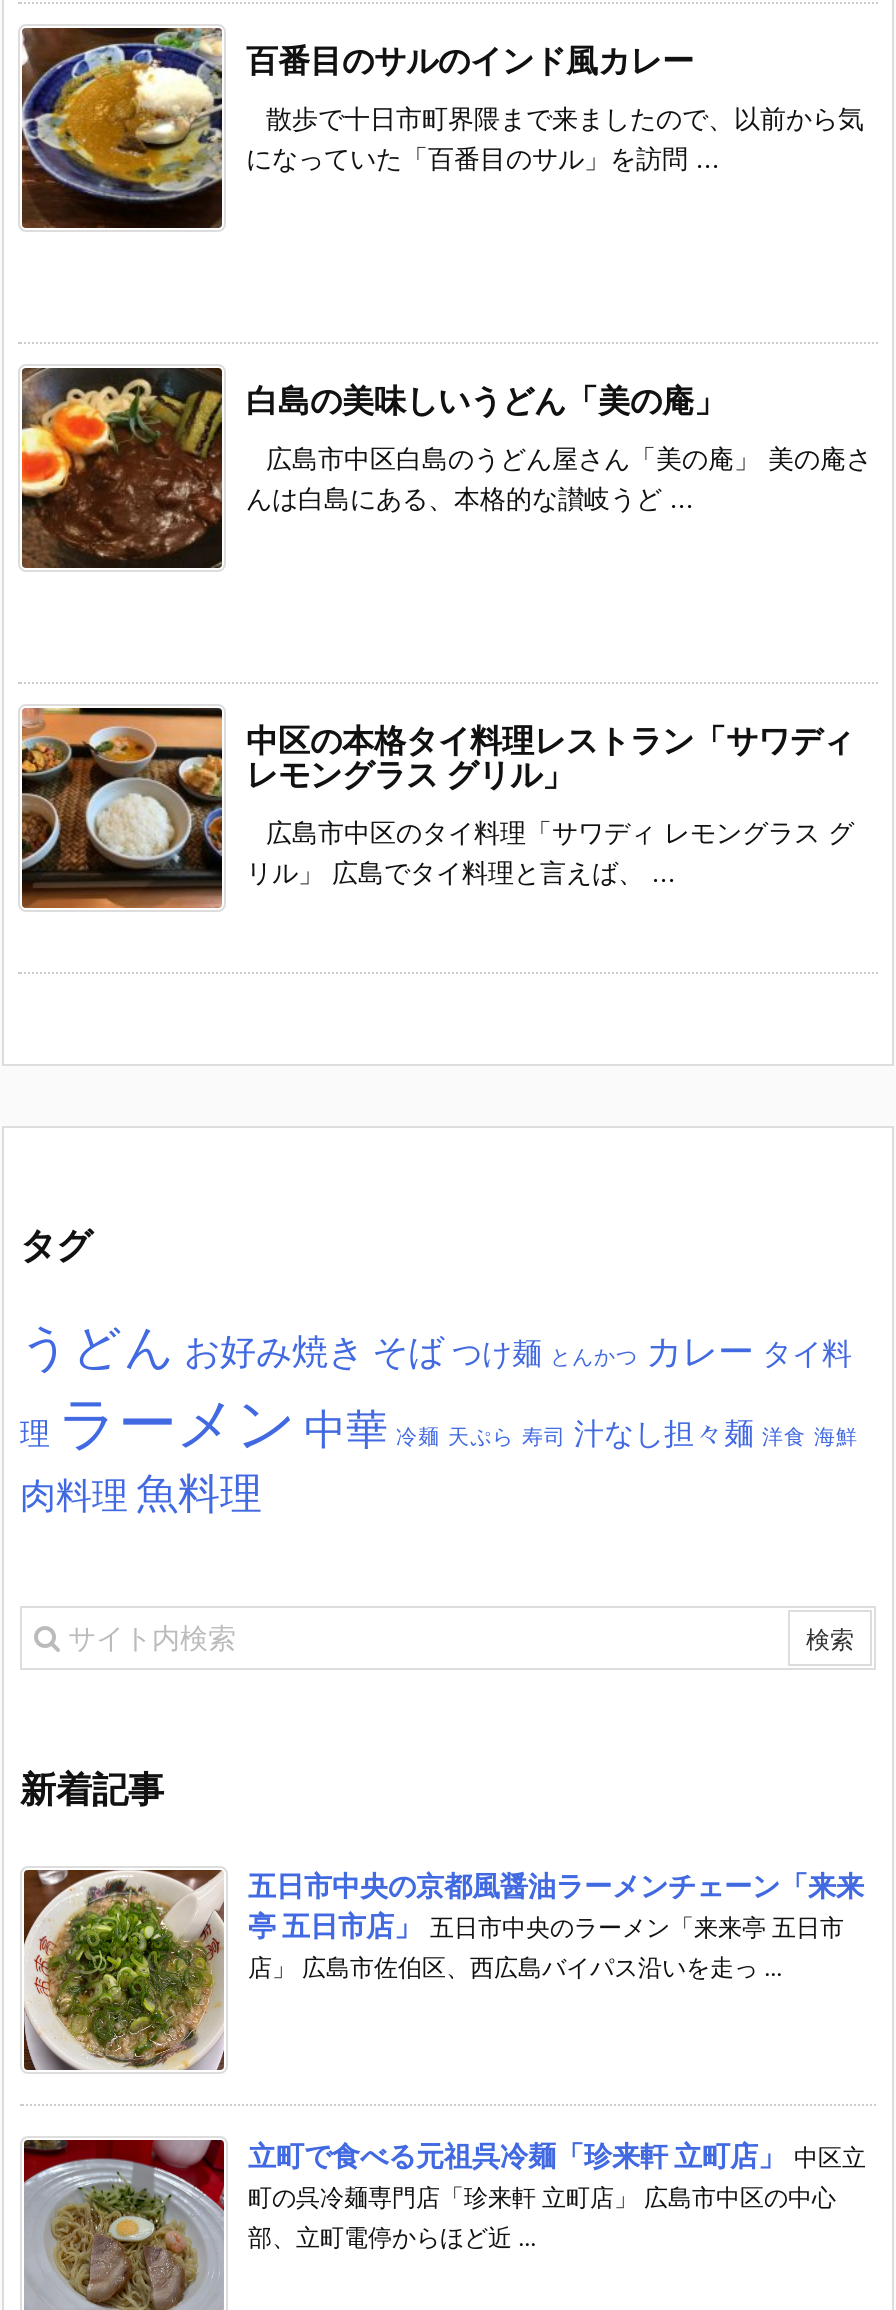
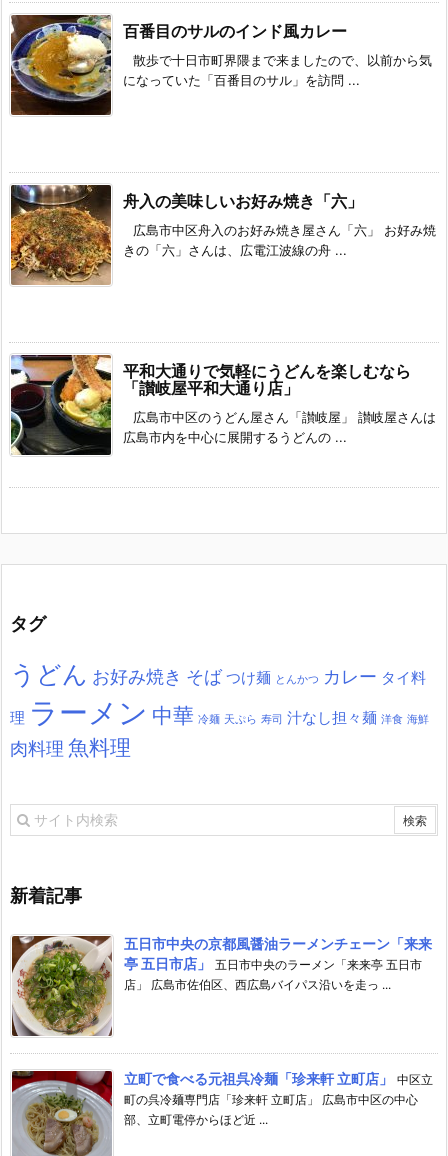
[20,366,726,570] [image] | 白島の美味しいうどん「美の庵」 -> [10,184,363,285] [image] | 舟入の美味しいお好み焼き「六」
[246,442,872,514] 広島市中区白島のうどん屋さん「美の庵」 美の庵さ | んは白島にある、本格的な讃岐うど ... -> [123,222,436,258] 広島市中区舟入のお好み焼き屋さん「六」 お好み焼 | きの「六」さんは、広電江波線の舟 ...
[20,706,854,910] [image] | 中区の本格タイ料理レストラン「サワディ | レモングラス グリル」 -> [10,354,411,456] [image] | 平和大通りで気軽にうどんを楽しむなら | 「讃岐屋平和大通り店」
[246,816,854,888] 広島市中区のタイ料理「サワディ レモングラス グ | リル」 広島でタイ料理と言えば、 ... -> [123,409,436,445] 広島市中区のうどん屋さん「讃岐屋」 讃岐屋さんは | 広島市内を中心に展開するうどんの ...

